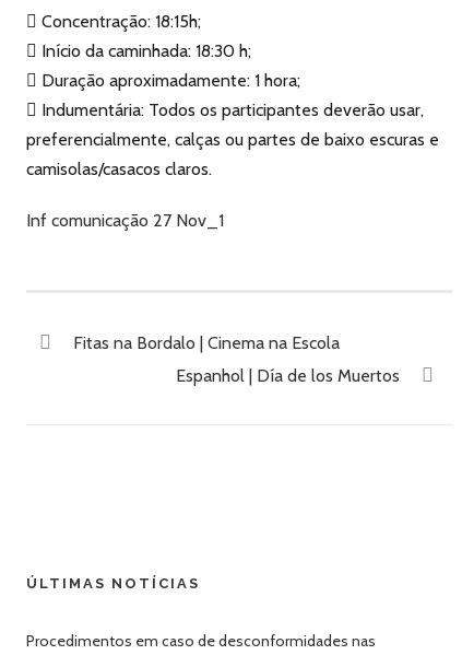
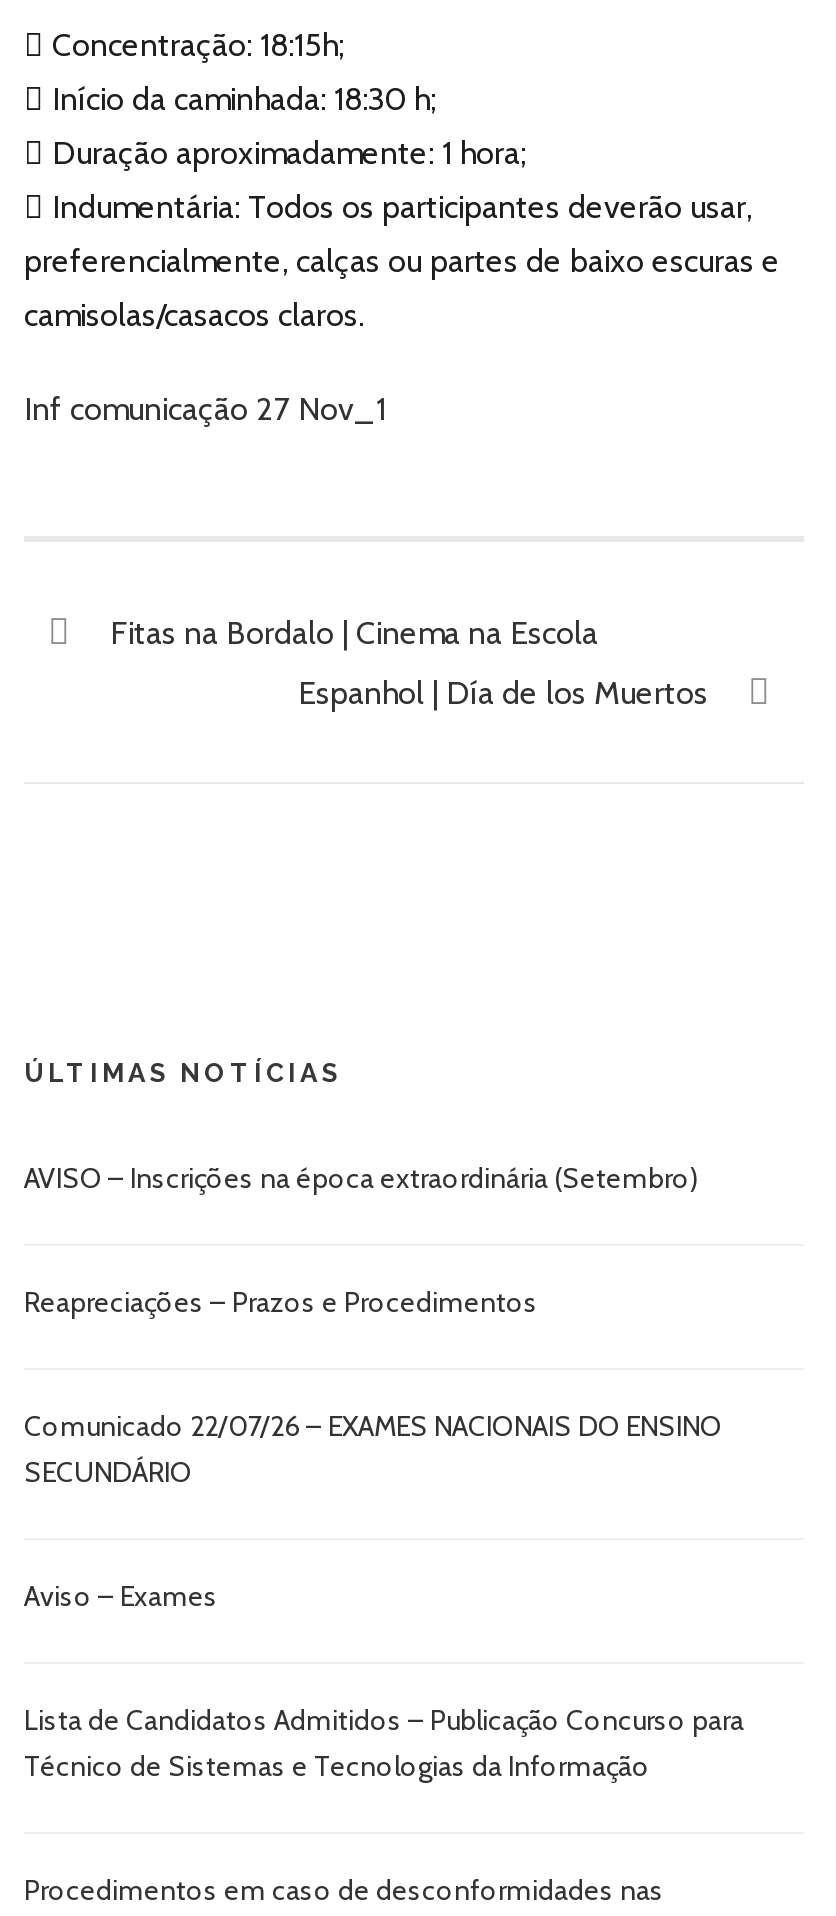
none -> [24,1160,744,1784] AVISO – Inscrições na época extraordinária (Setembro) | Reapreciações – Prazos e Procedimentos | Comunicado 22/07/26 – EXAMES NACIONAIS DO ENSINO | SECUNDÁRIO | Aviso – Exames | Lista de Candidatos Admitidos – Publicação Concurso para | Técnico de Sistemas e Tecnologias da Informação

